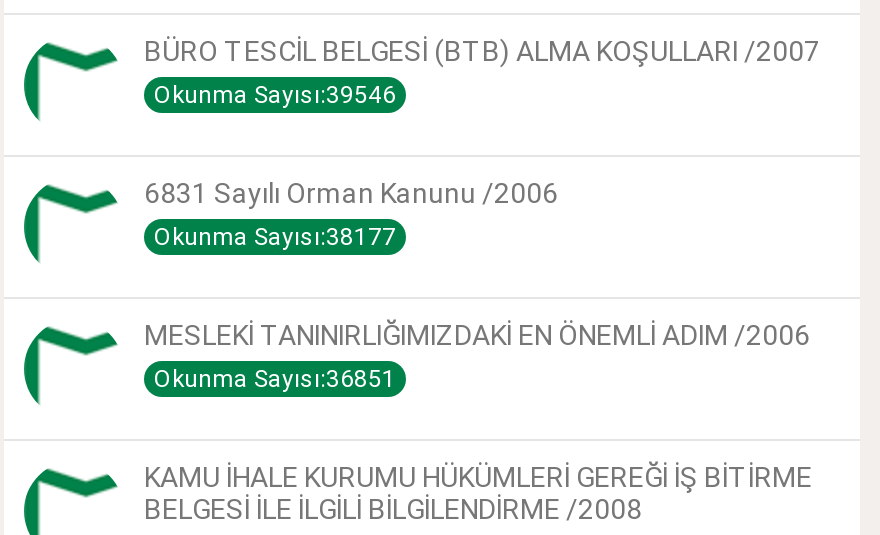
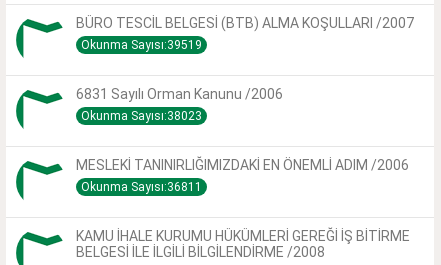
[154,81,396,109] Okunma Sayısı:39546 -> [81,38,202,52] Okunma Sayısı:39519
[154,223,396,251] Okunma Sayısı:38177 -> [81,109,202,123] Okunma Sayısı:38023
[154,365,396,393] Okunma Sayısı:36851 -> [81,180,202,194] Okunma Sayısı:36811

